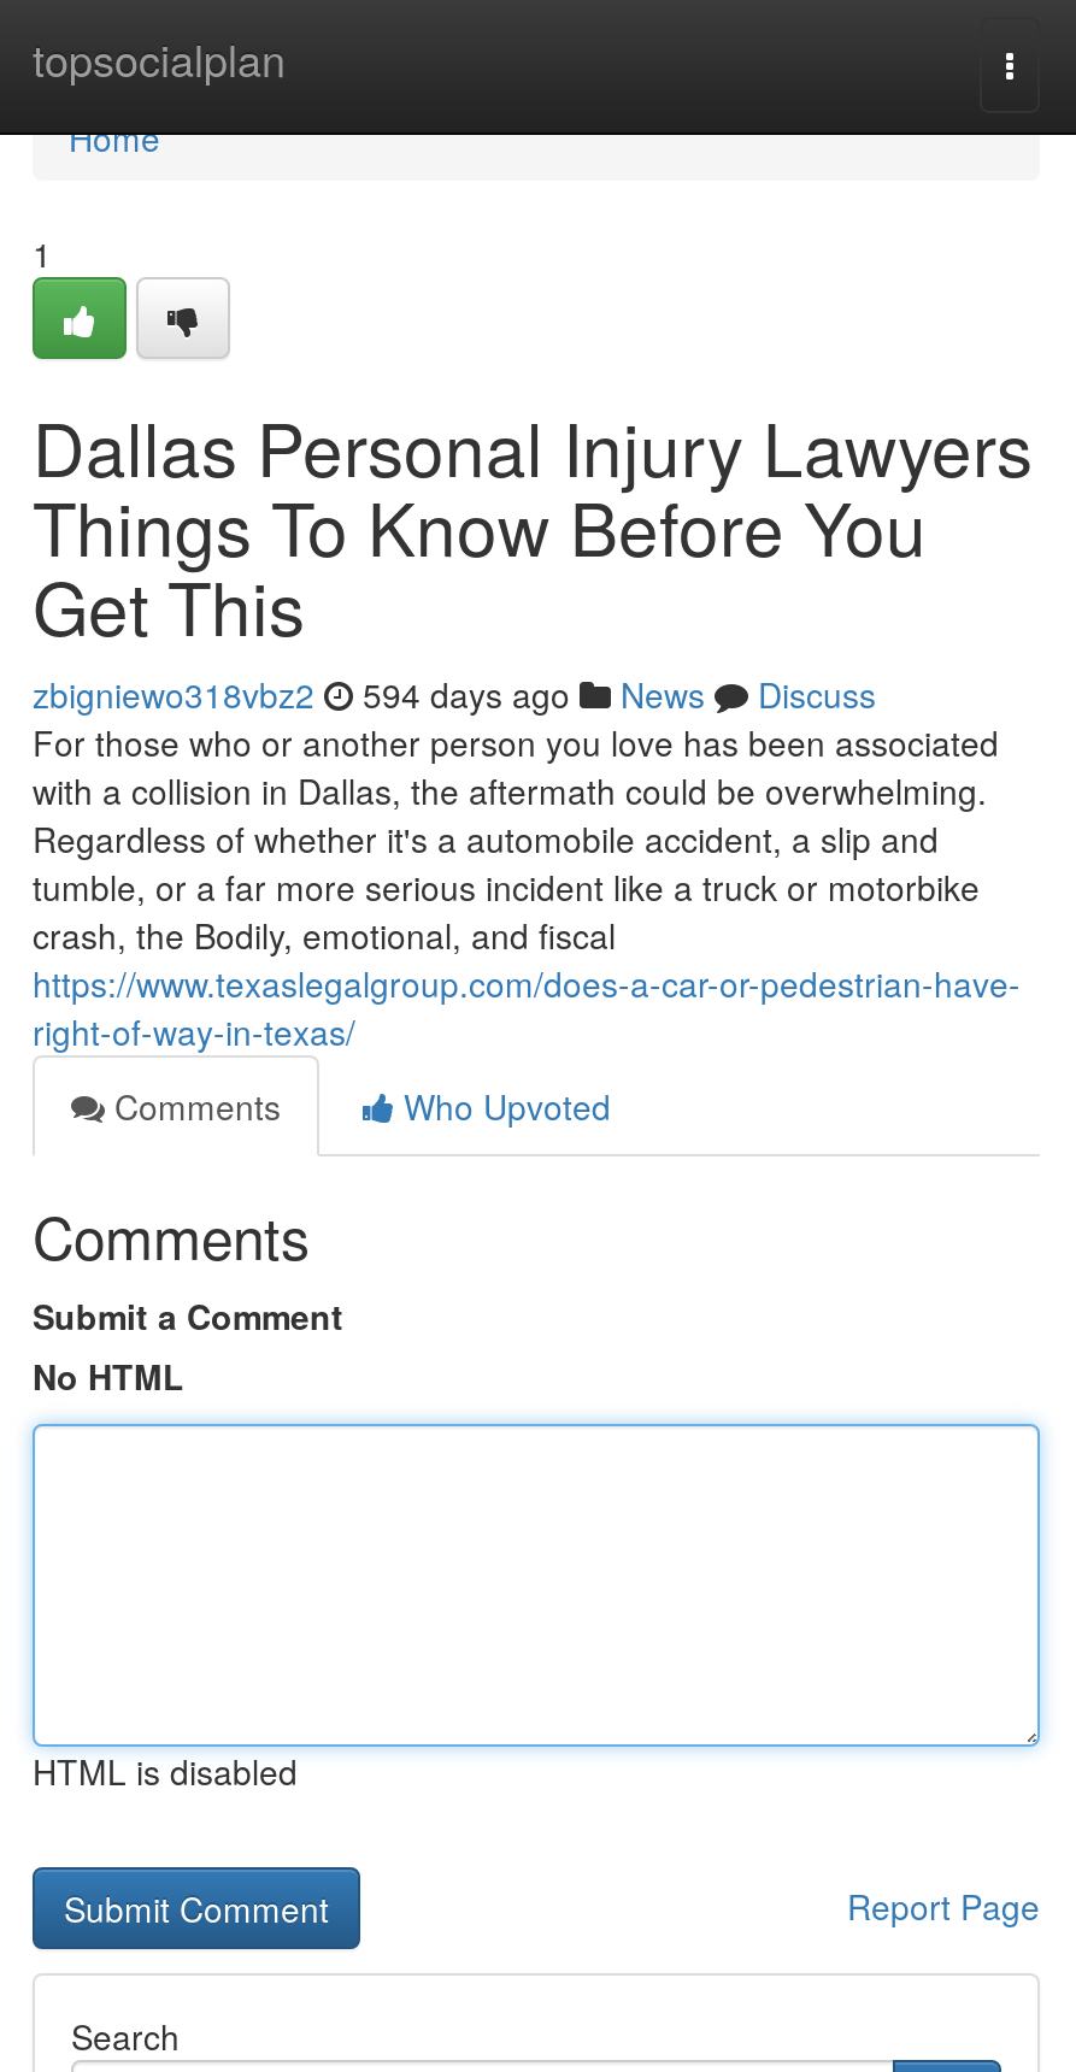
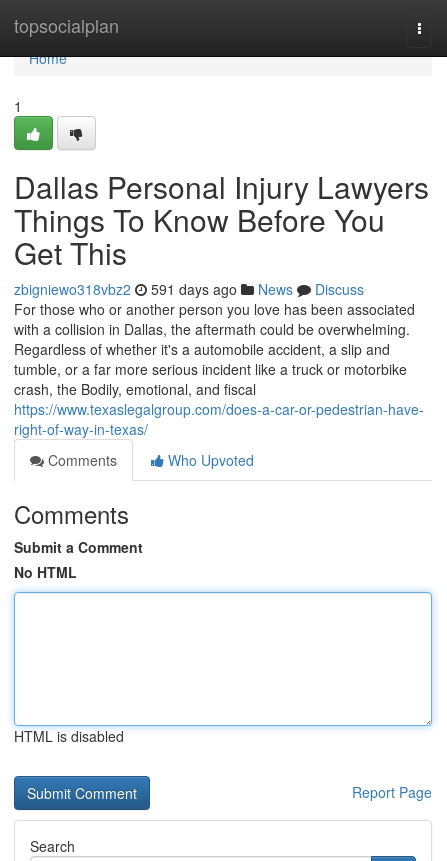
[33,670,876,718] zbigniewo318vbz2 594 days ago News Discuss -> [14,279,364,299] zbigniewo318vbz2 591 days ago News Discuss

